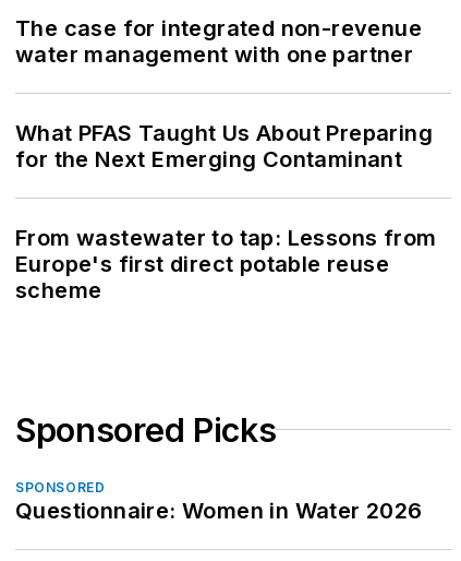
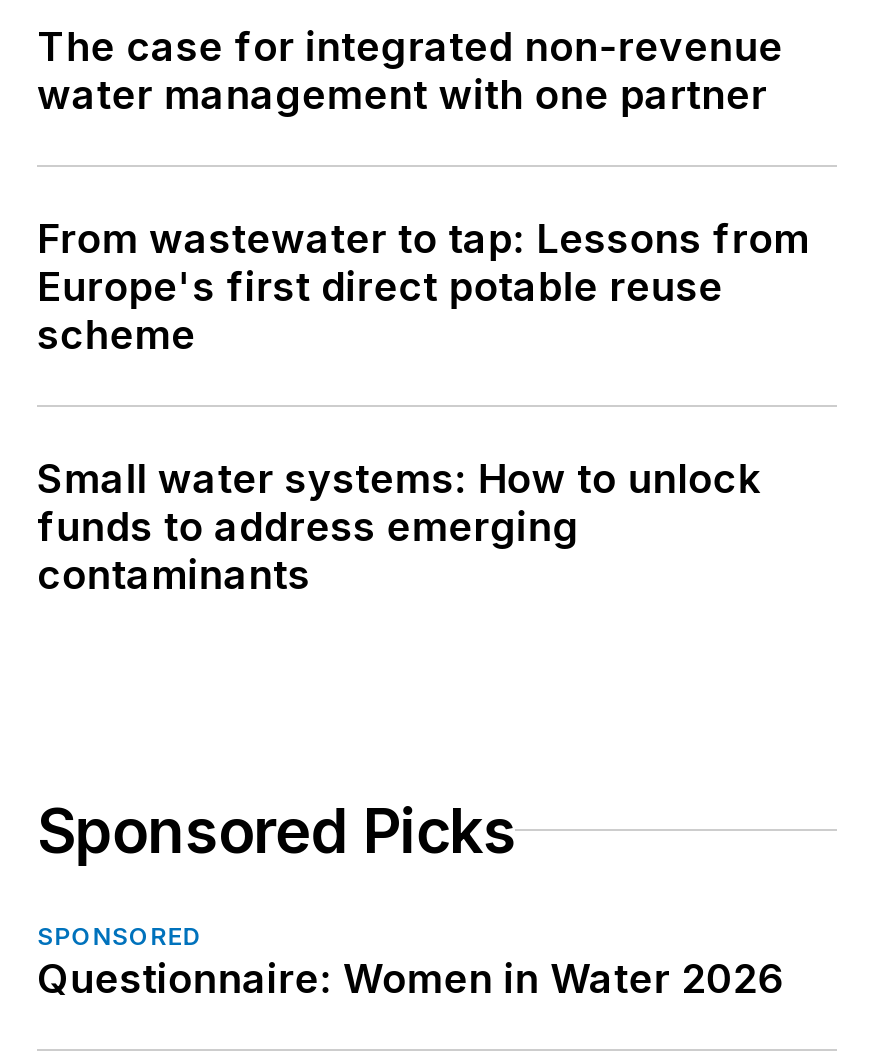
[15,120,433,172] What PFAS Taught Us About Preparing | for the Next Emerging Contaminant -> none
moved [15,225,436,303] -> [37,215,810,359]: From wastewater to tap: Lessons from | Europe's first direct potable reuse | scheme
none -> [37,455,760,599] Small water systems: How to unlock | funds to address emerging | contaminants

